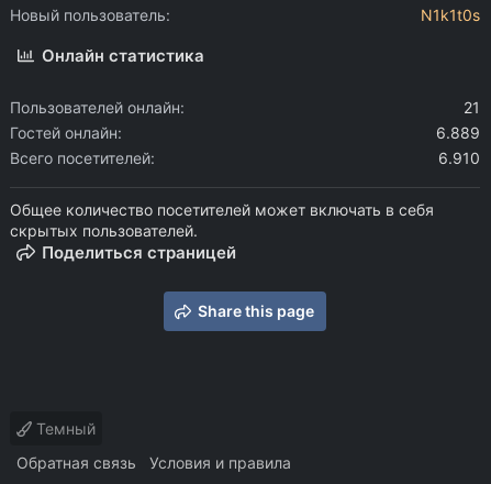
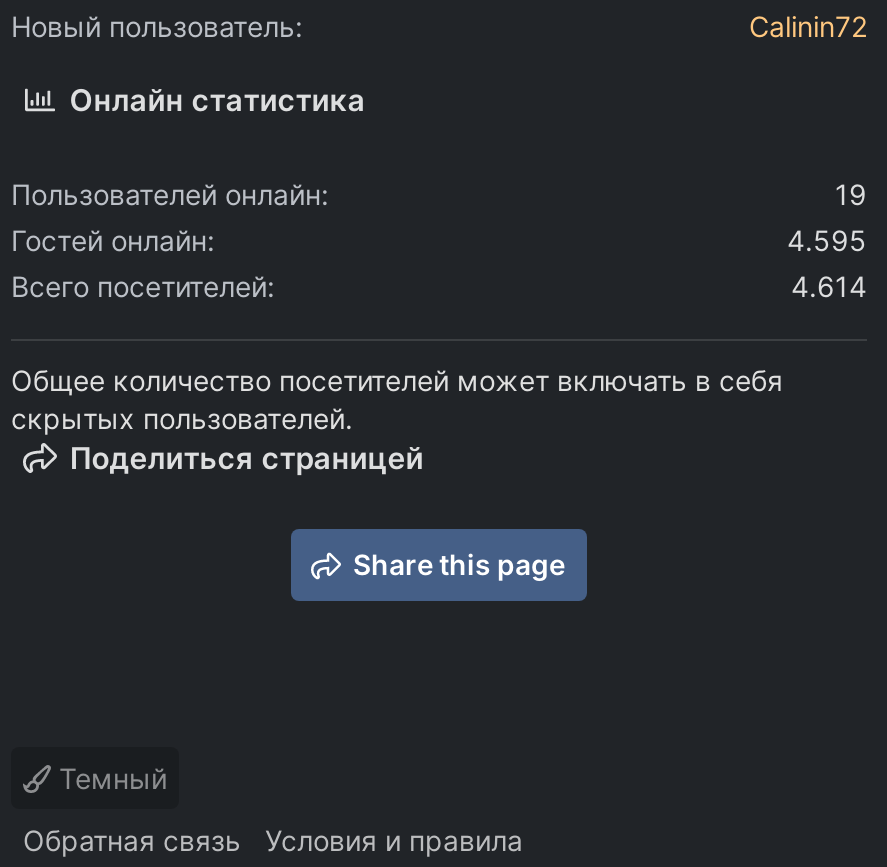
[421,5,480,24] N1k1t0s -> [749,9,867,43] Calinin72
[464,98,480,117] 21 -> [835,177,867,211] 19
[436,123,480,142] 6.889 -> [787,223,867,257] 4.595
[438,148,480,167] 6.910 -> [791,269,867,303] 4.614

